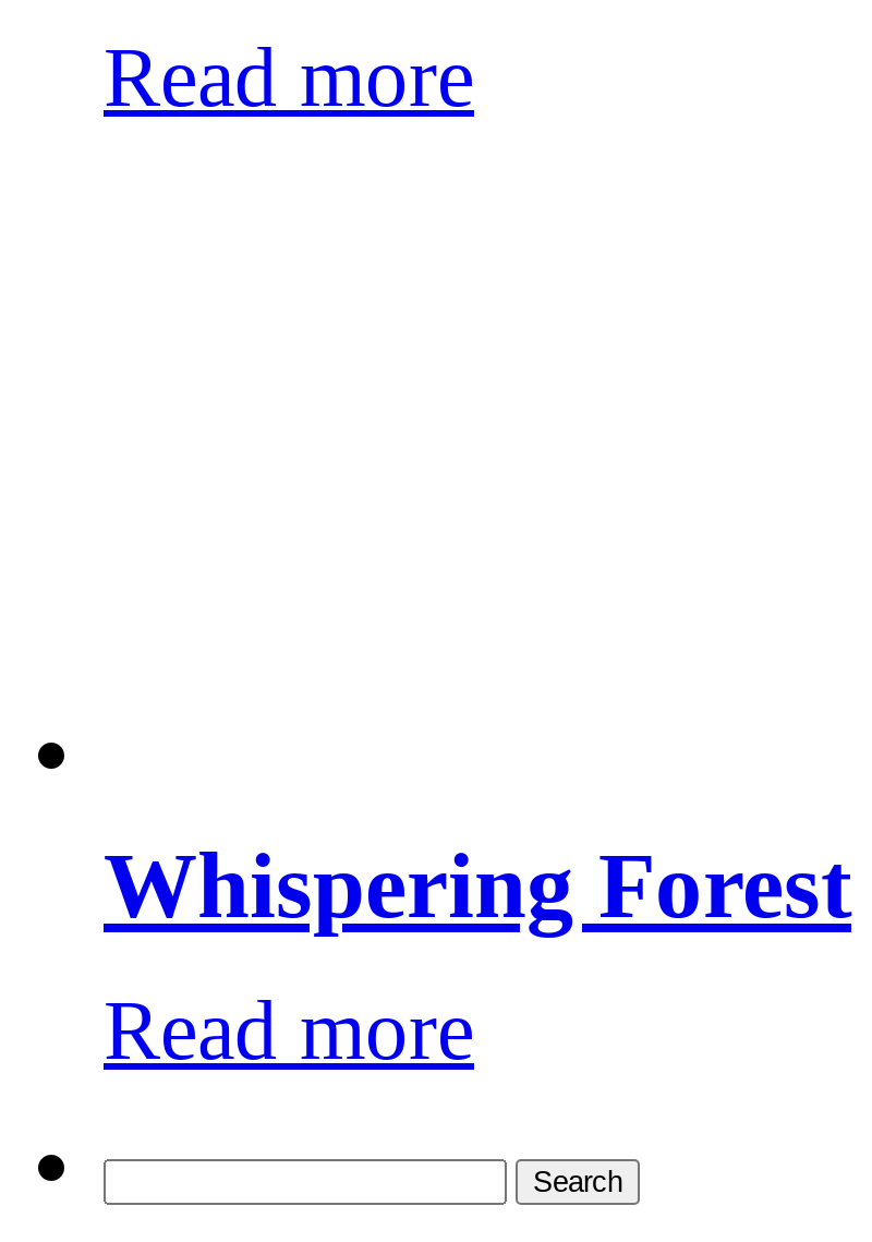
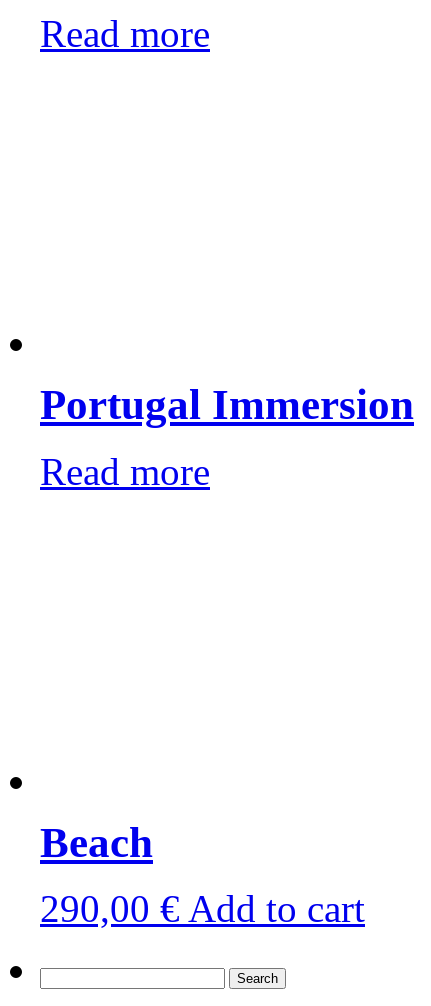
[104,834,851,936] Whispering Forest -> [40,381,414,428] Portugal Immersion
none -> [40,818,365,930] Beach | 290,00 € Add to cart

